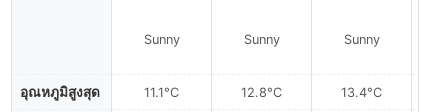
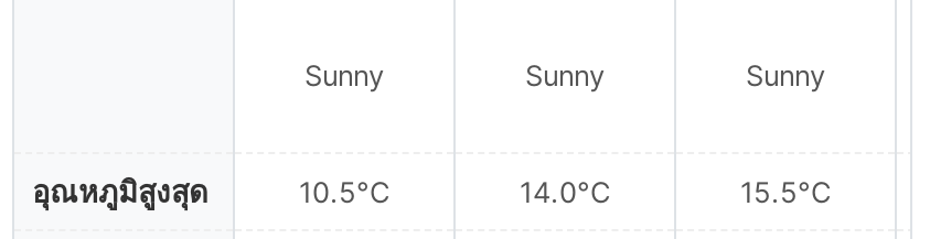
[144,84,179,99] 11.1°C -> [299,175,389,208] 10.5°C
[241,84,282,99] 12.8°C -> [520,175,610,208] 14.0°C
[341,84,382,99] 13.4°C -> [740,175,831,208] 15.5°C

